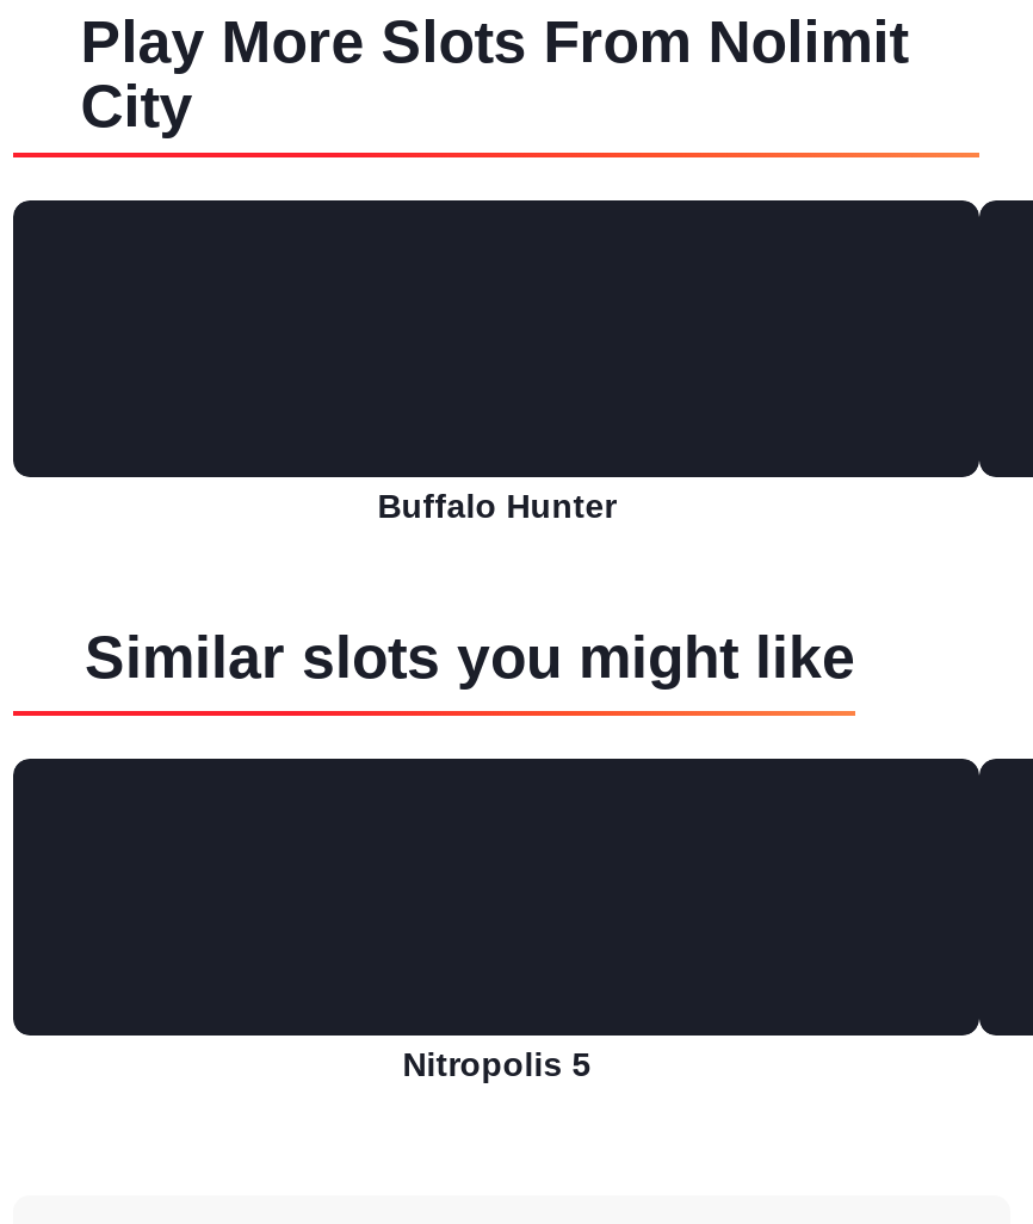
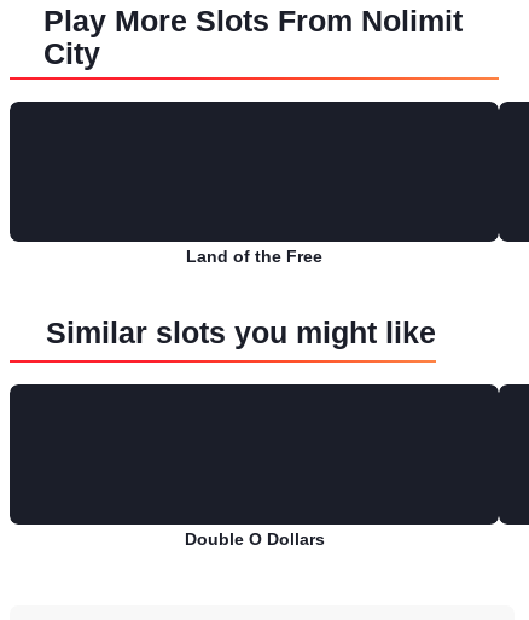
[377,487,616,525] Buffalo Hunter -> [186,247,323,266] Land of the Free
[402,1045,591,1083] Nitropolis 5 -> [184,529,325,549] Double O Dollars

